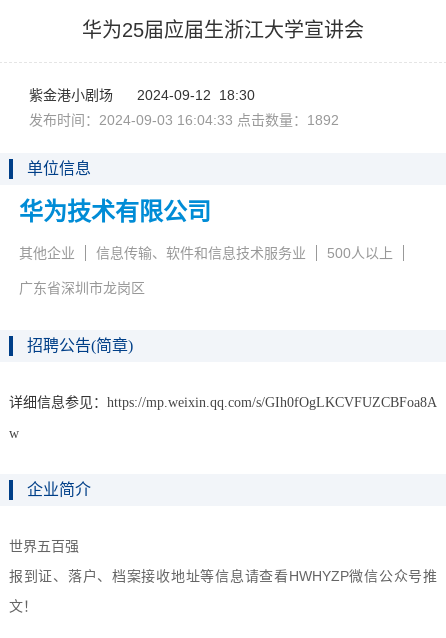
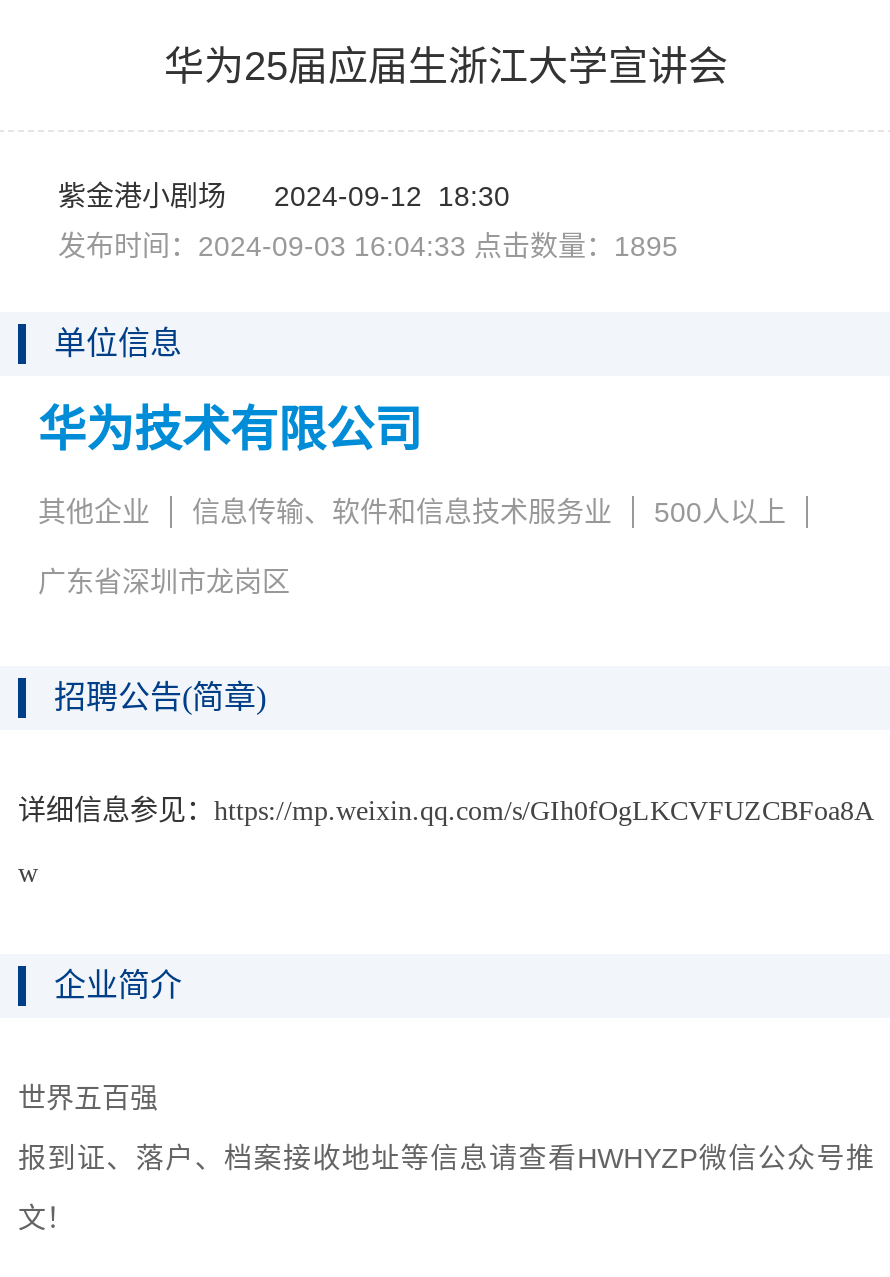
[29,112,339,128] 发布时间：2024-09-0316:04:33点击数量：1892 -> [58,230,678,262] 发布时间：2024-09-0316:04:33点击数量：1895

